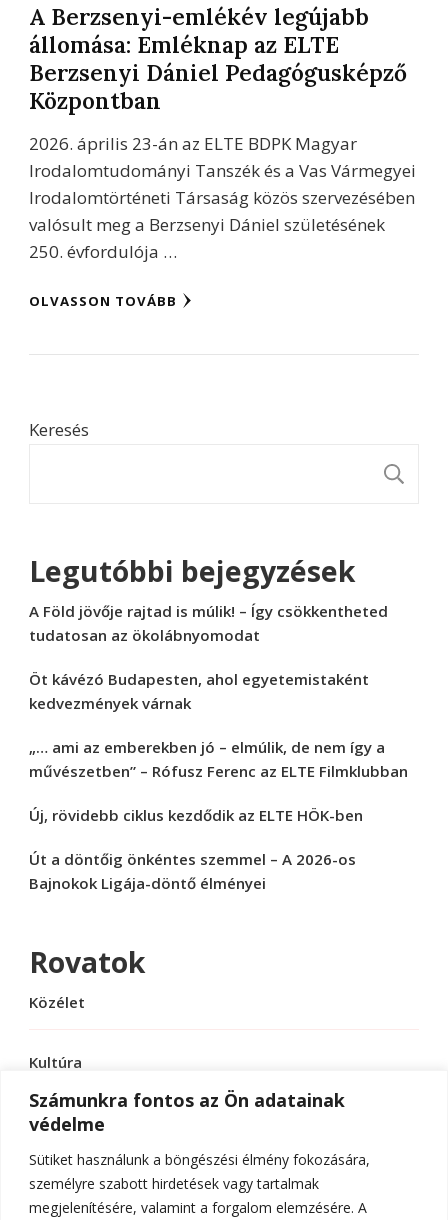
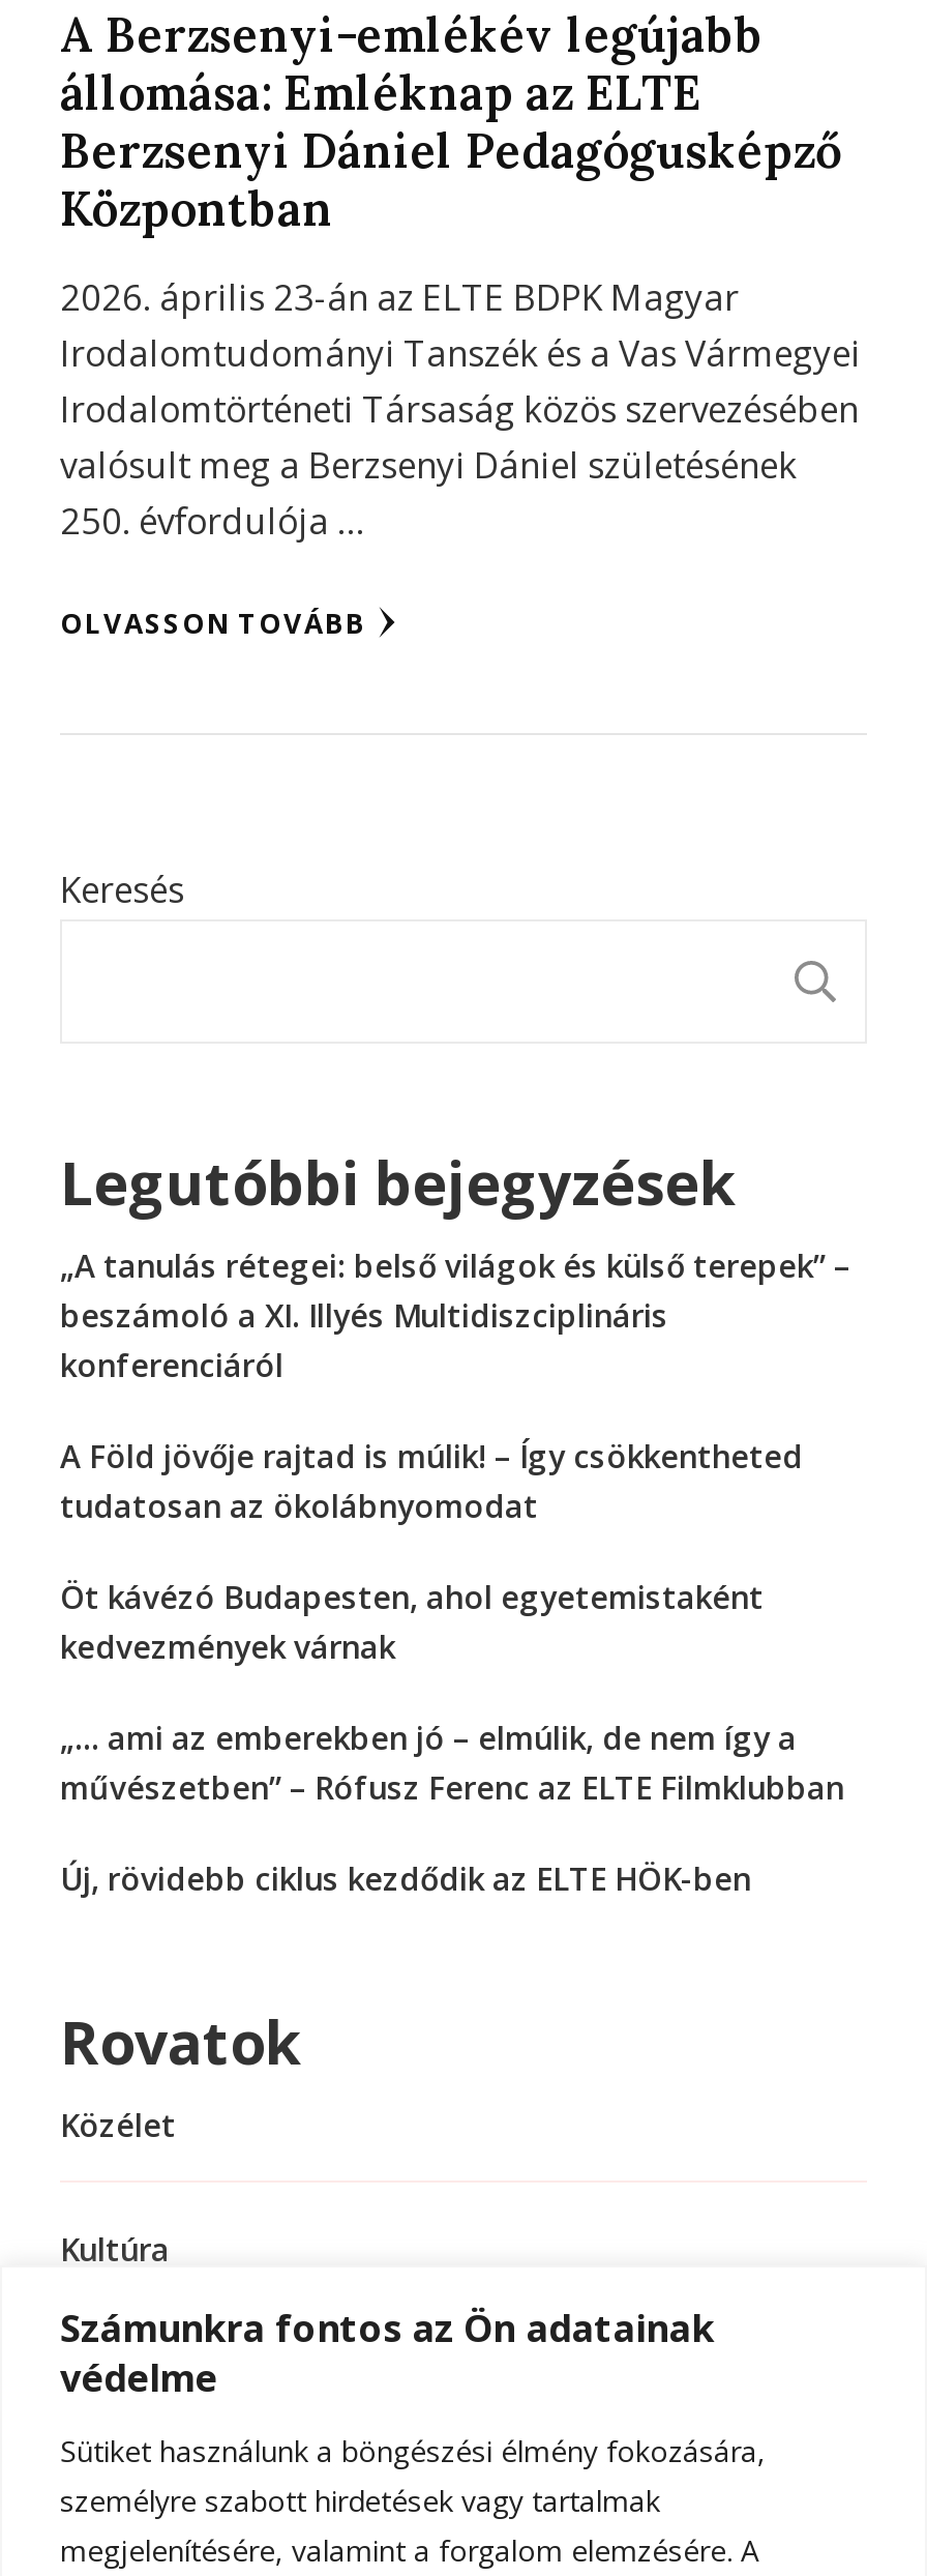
none -> [60,1244,850,1385] „A tanulás rétegei: belső világok és külső terepek” – | beszámoló a XI. Illyés Multidiszciplináris | konferenciáról
moved [29,601,408,825] -> [60,1435,844,1899]: A Föld jövője rajtad is múlik! – Így csökkentheted | tudatosan az ökolábnyomodat | Öt kávézó Budapesten, ahol egyetemistaként | kedvezmények várnak | „… ami az emberekben jó – elmúlik, de nem így a | művészetben” – Rófusz Ferenc az ELTE Filmklubban | Új, rövidebb ciklus kezdődik az ELTE HÖK-ben
[29,849,356,893] Út a döntőig önkéntes szemmel – A 2026-os | Bajnokok Ligája-döntő élményei -> none

